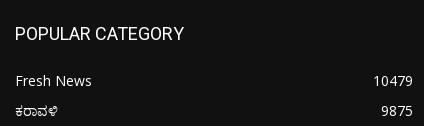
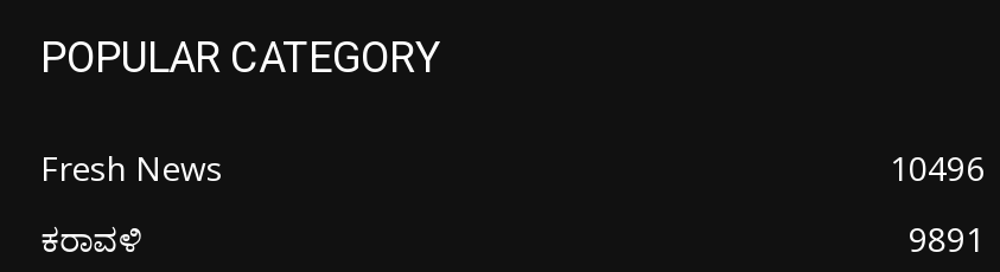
[373,70,413,89] 10479 -> [890,144,985,189] 10496
[381,100,413,119] 9875 -> [909,215,985,260] 9891

